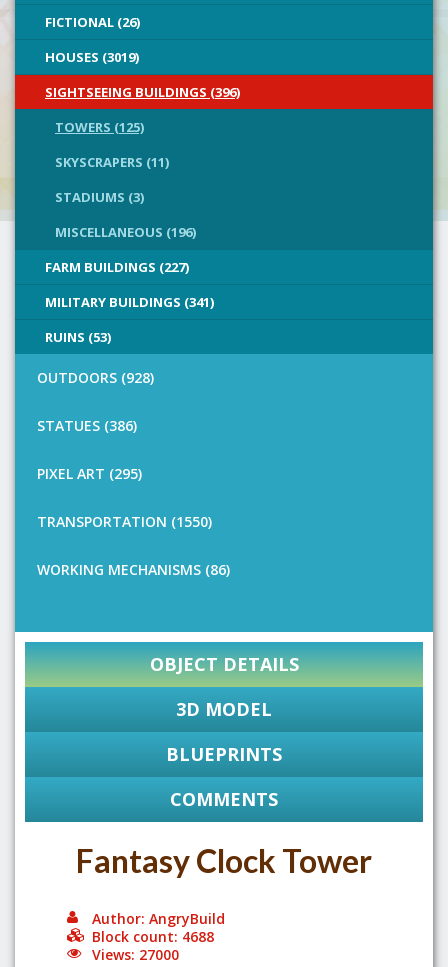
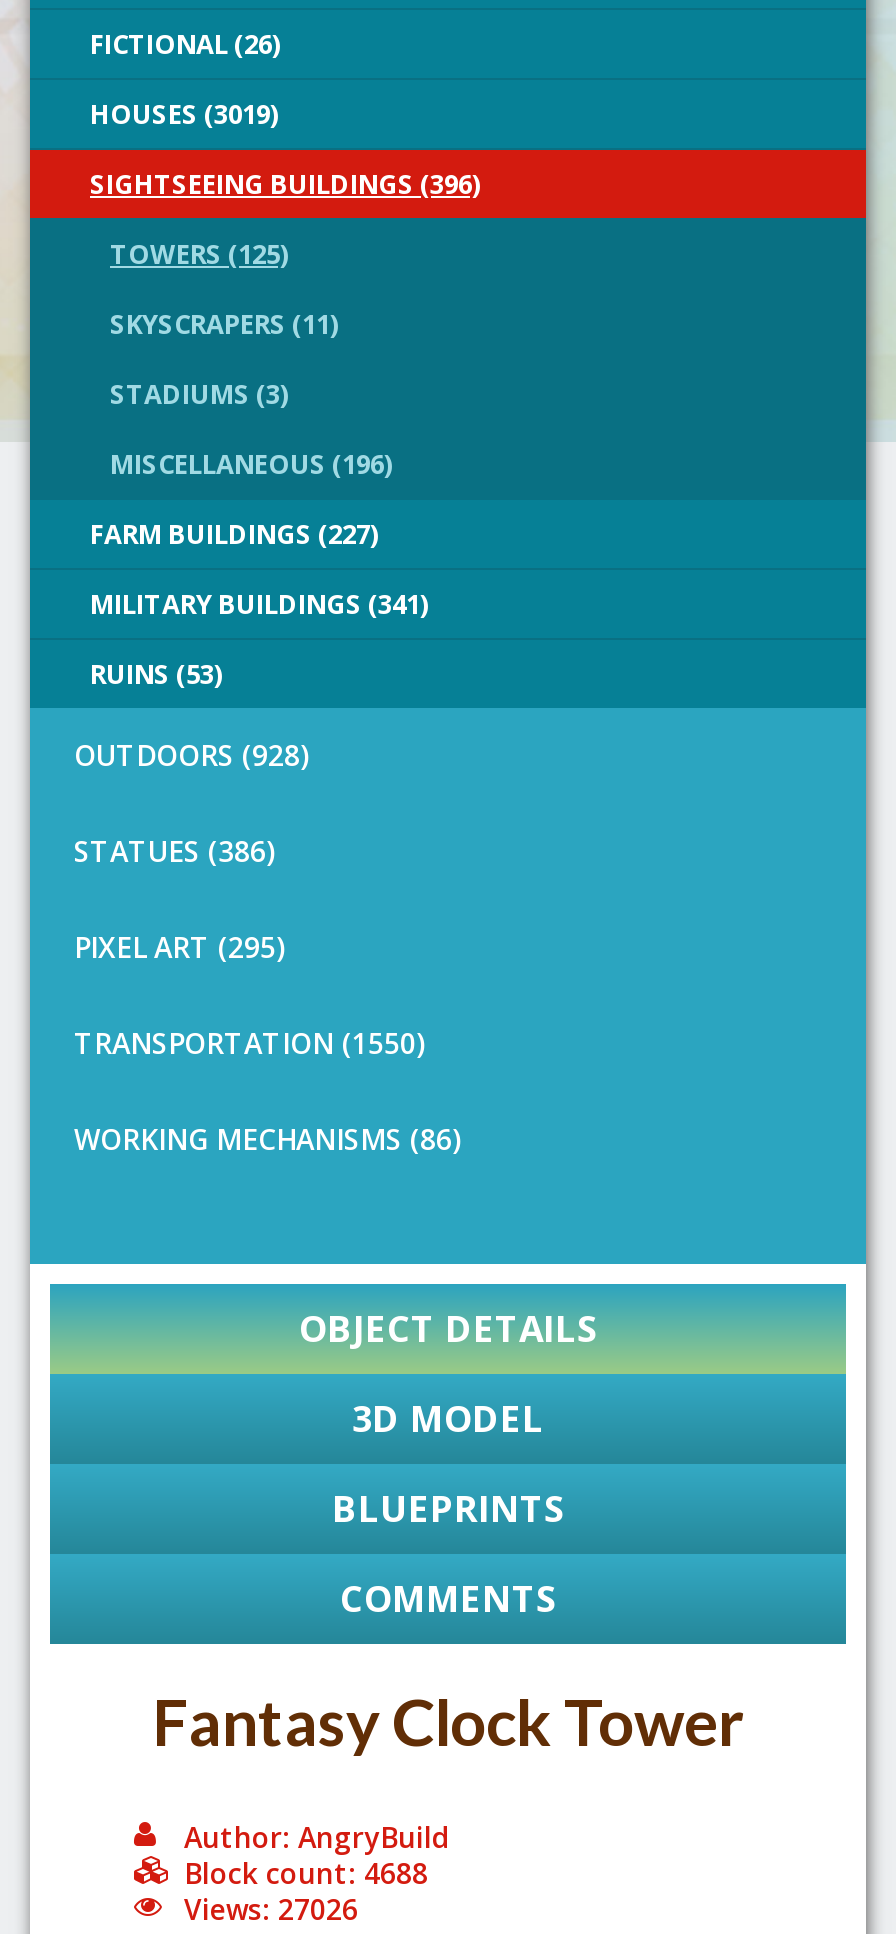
[92,945,179,964] Views: 27000 -> [184,1890,358,1928] Views: 27026

